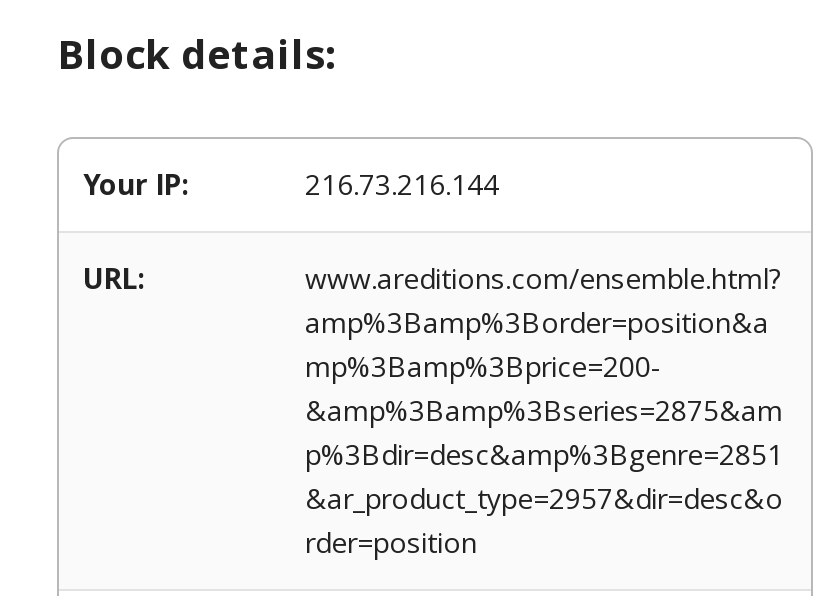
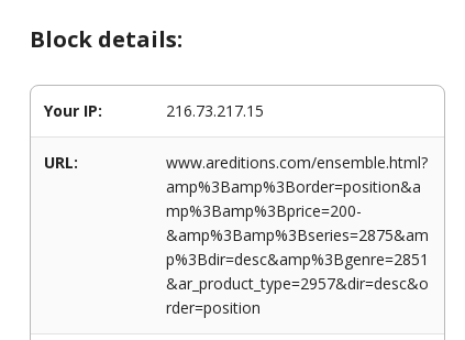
[305,165,499,203] 216.73.216.144 -> [166,100,264,121] 216.73.217.15

